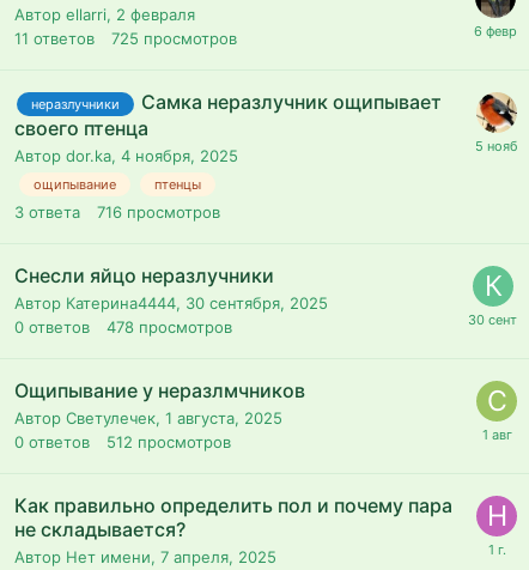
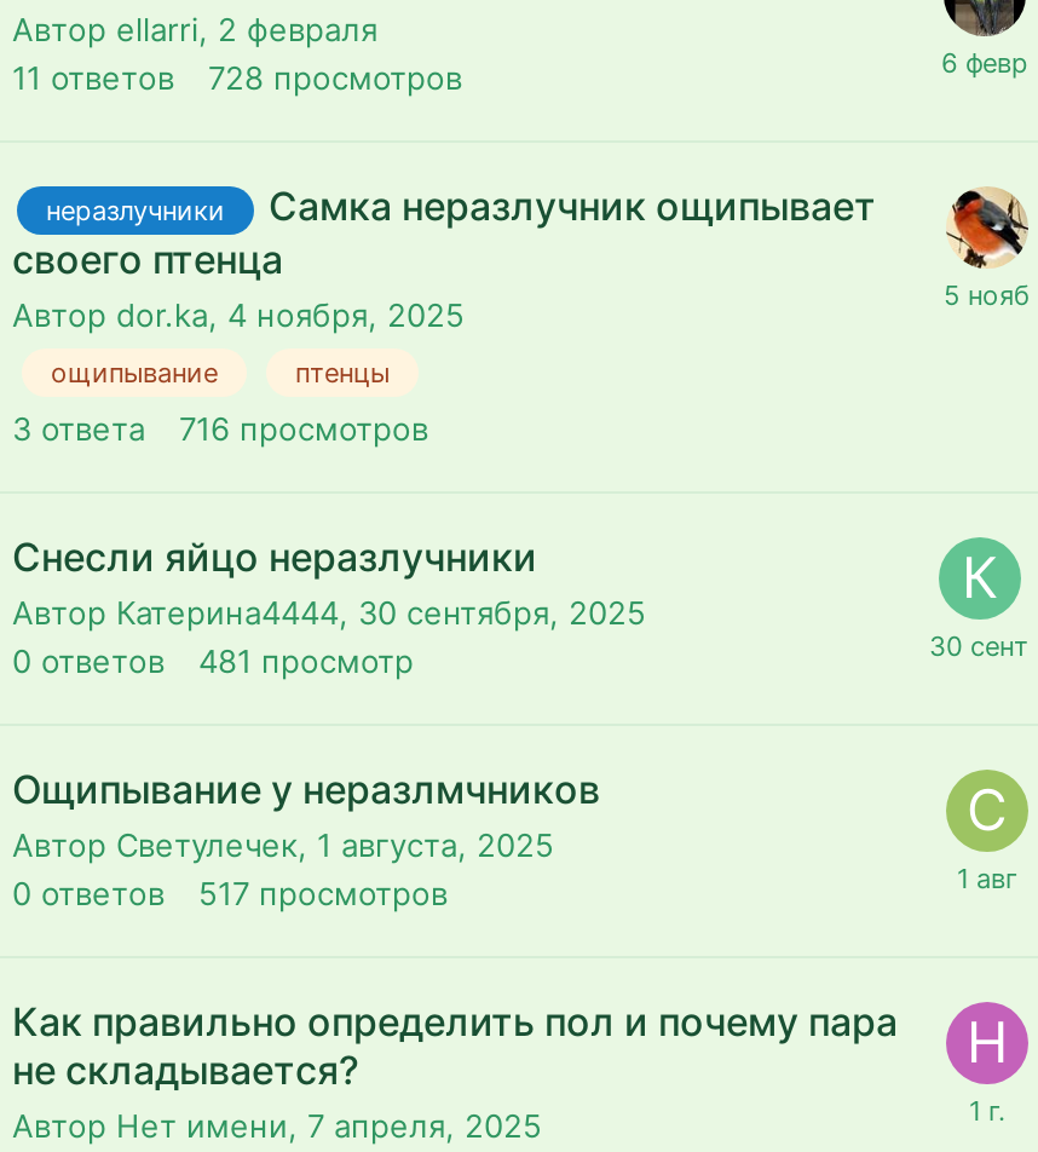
[14,29,237,48] 11 ответов 725 просмотров -> [12,59,462,97] 11 ответов 728 просмотров
[14,317,232,336] 0 ответов 478 просмотров -> [12,641,414,680] 0 ответов 481 просмотр
[14,432,231,451] 0 ответов 512 просмотров -> [12,874,448,912] 0 ответов 517 просмотров

